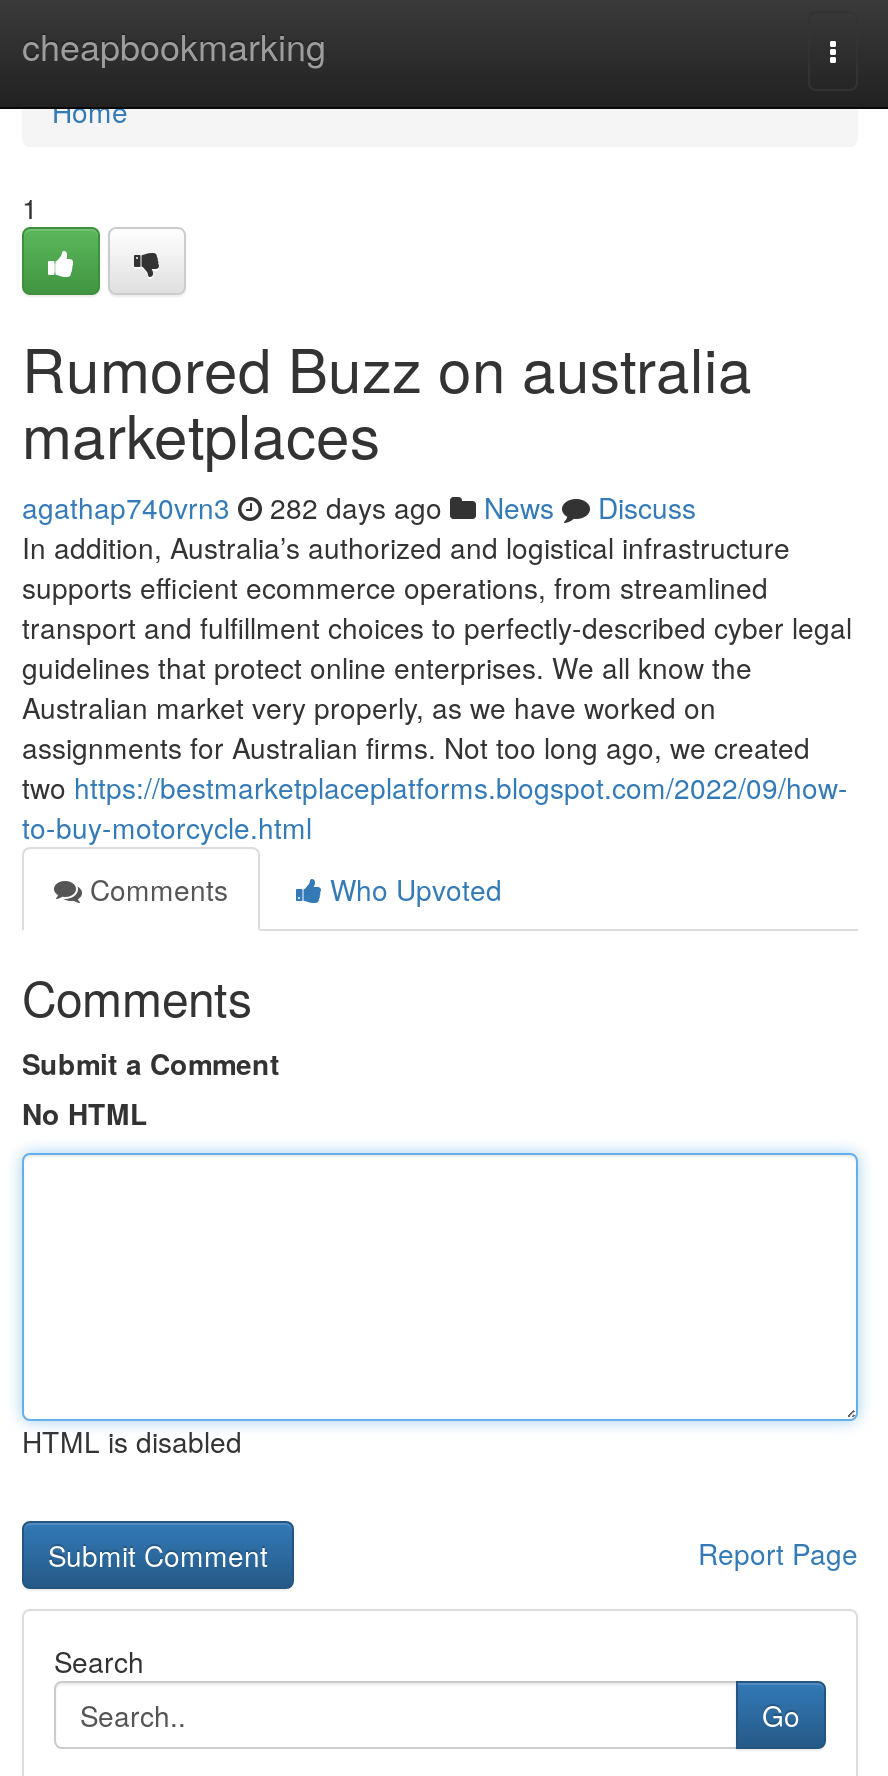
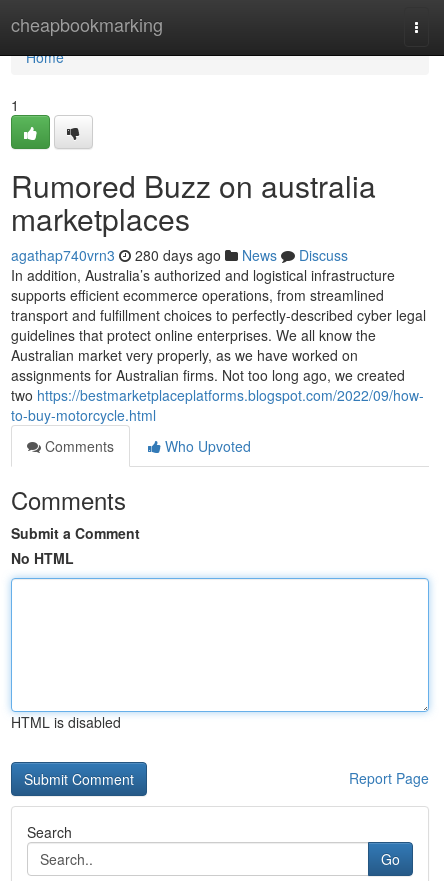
[22,487,696,527] agathap740vrn3 282 days ago News Discuss -> [11,245,348,265] agathap740vrn3 280 days ago News Discuss

